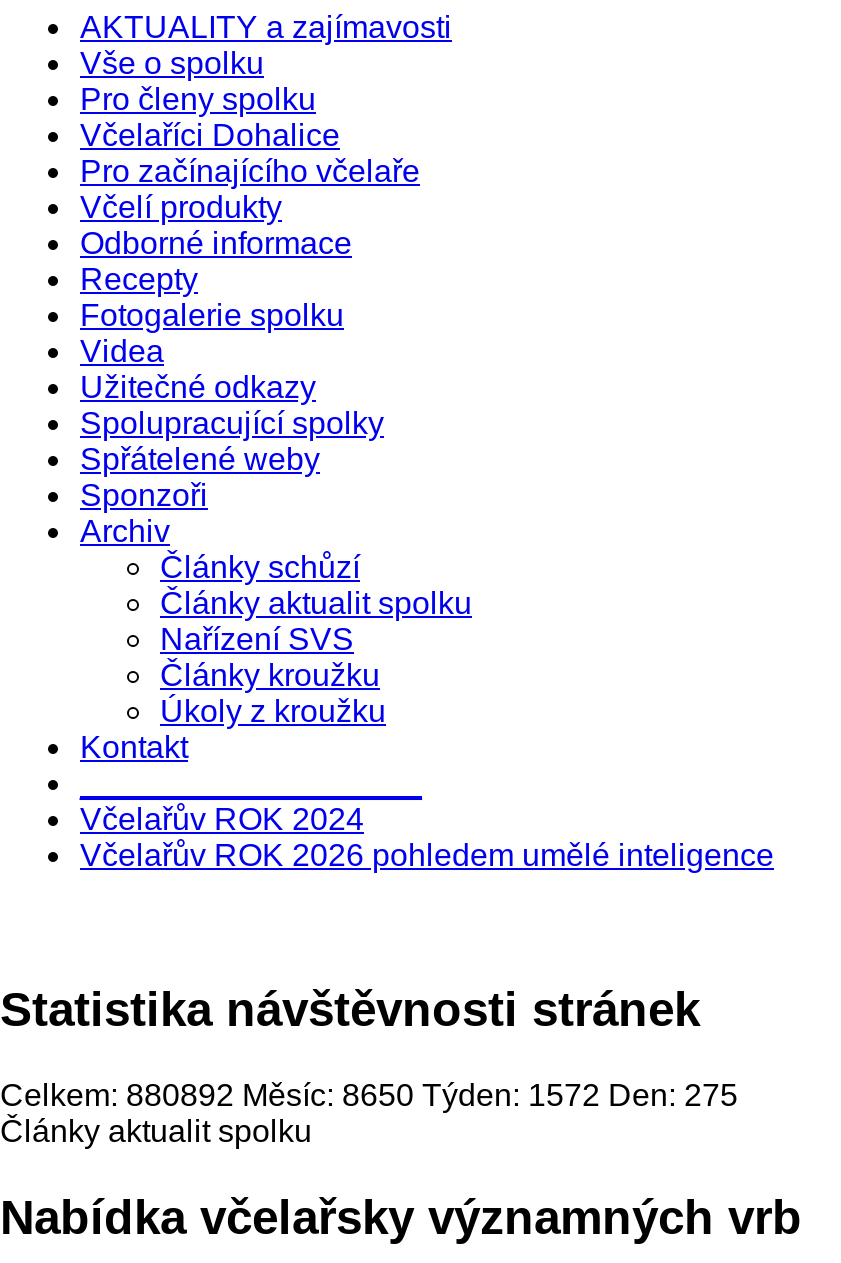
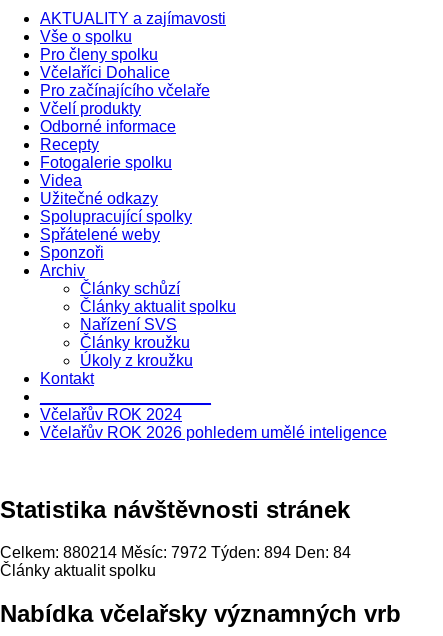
[0,1077,738,1111] Celkem: 880892 Měsíc: 8650 Týden: 1572 Den: 275 -> [0,544,351,561] Celkem: 880214 Měsíc: 7972 Týden: 894 Den: 84

